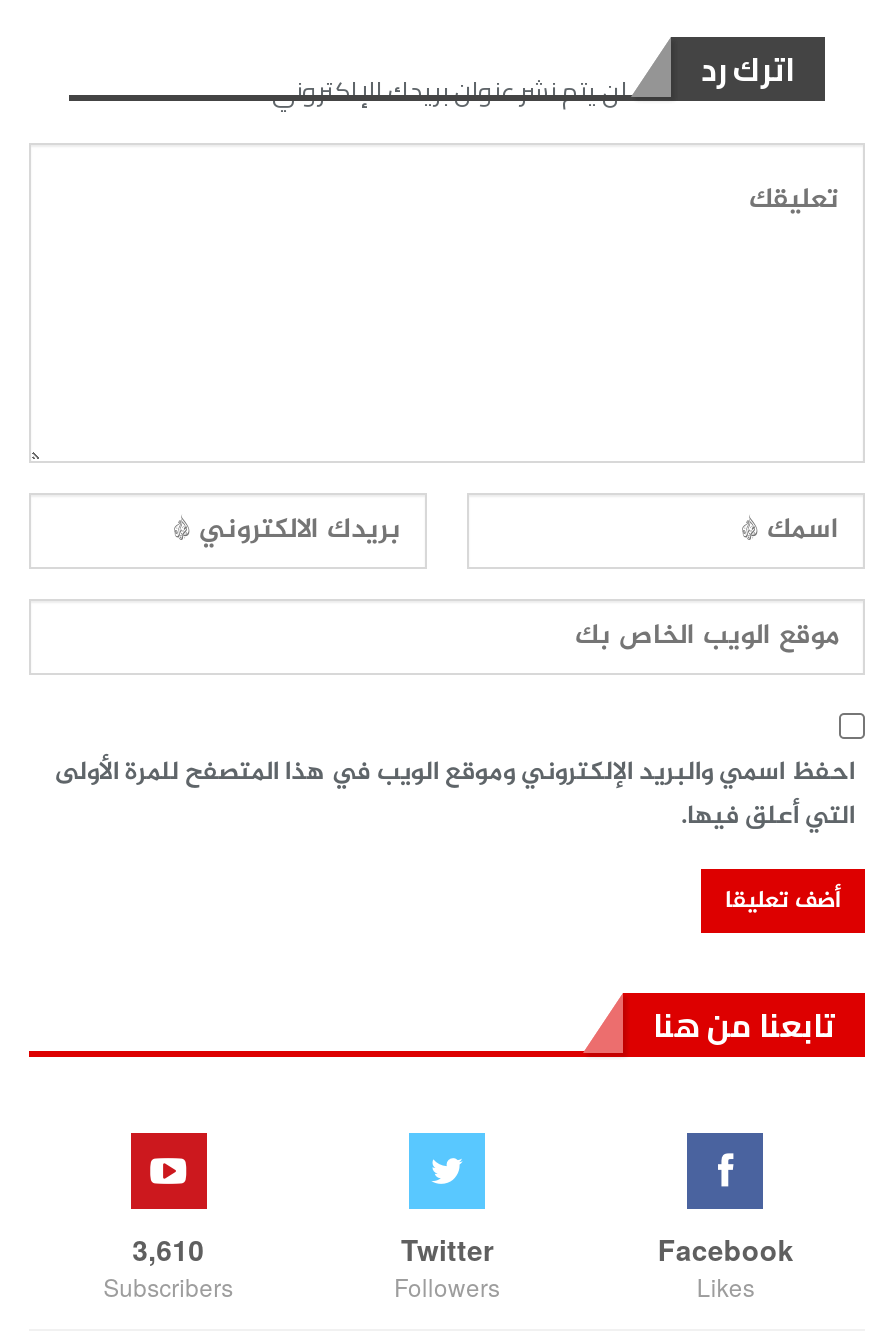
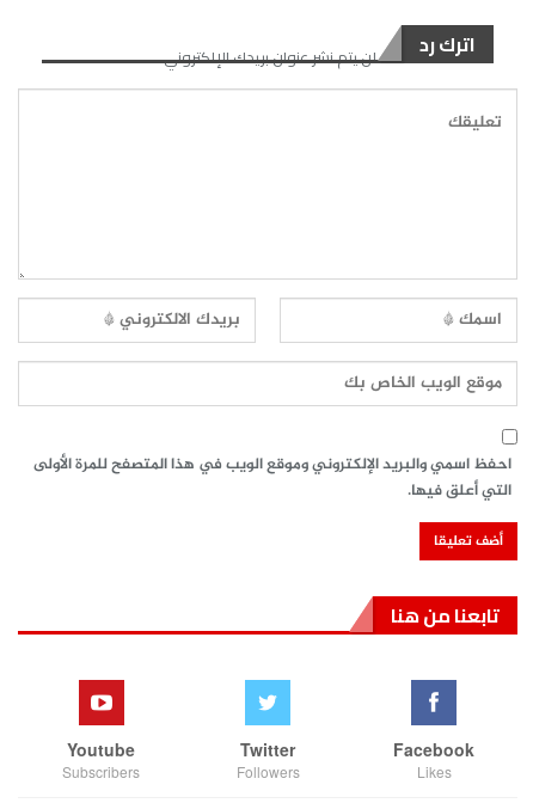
[132,1229,204,1269] 3,610 -> [67,737,135,761] Youtube

